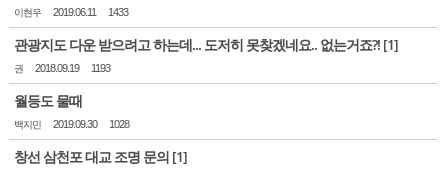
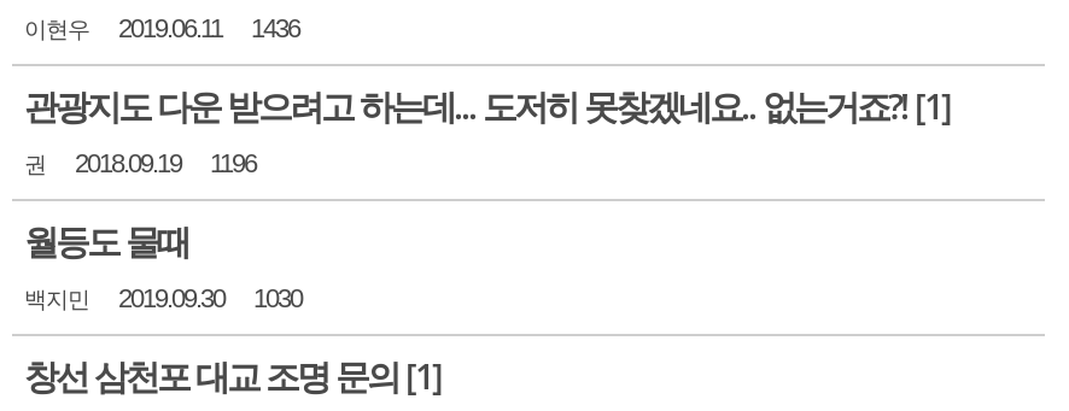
[14,6,128,19] 이현우 2019.06.11 1433 -> [24,13,299,45] 이현우 2019.06.11 1436
[14,62,110,75] 권 2018.09.19 1193 -> [24,148,256,180] 권 2018.09.19 1196
[14,118,129,131] 백지민 2019.09.30 1028 -> [24,283,302,315] 백지민 2019.09.30 1030

